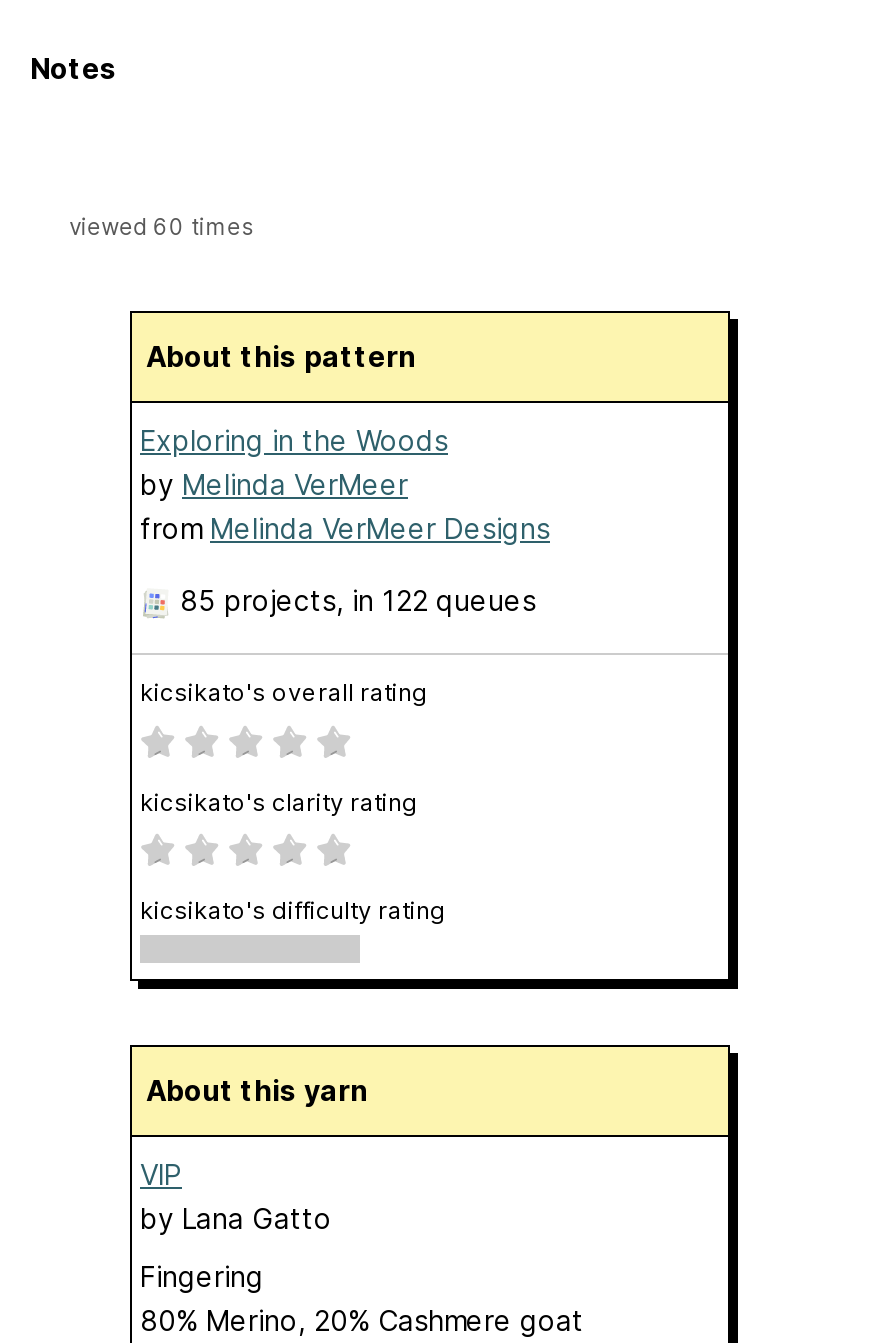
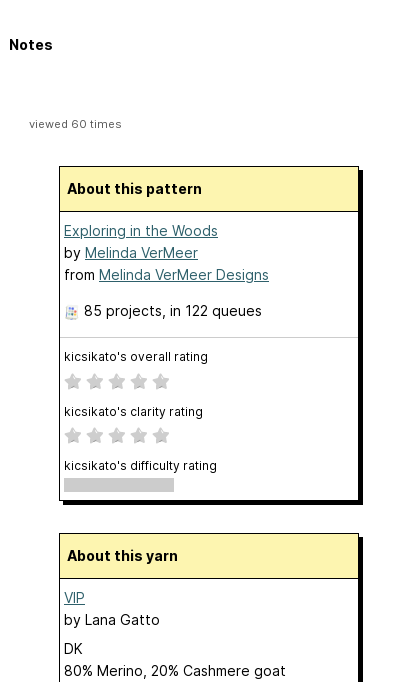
[140,1259,264,1293] Fingering -> [64,640,83,657] DK

